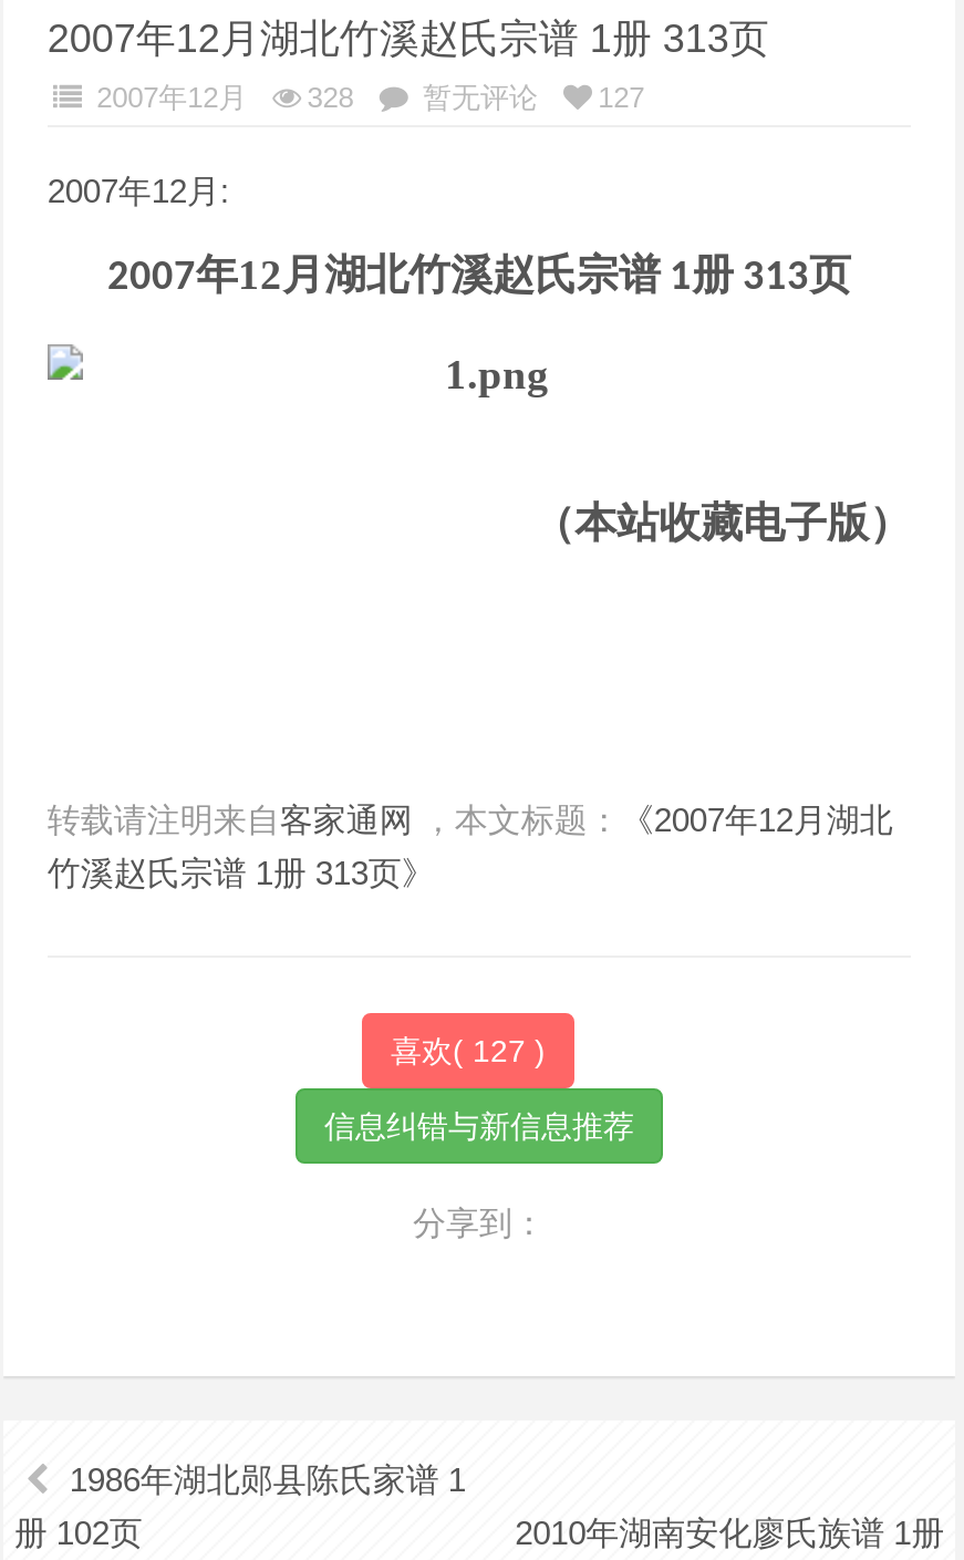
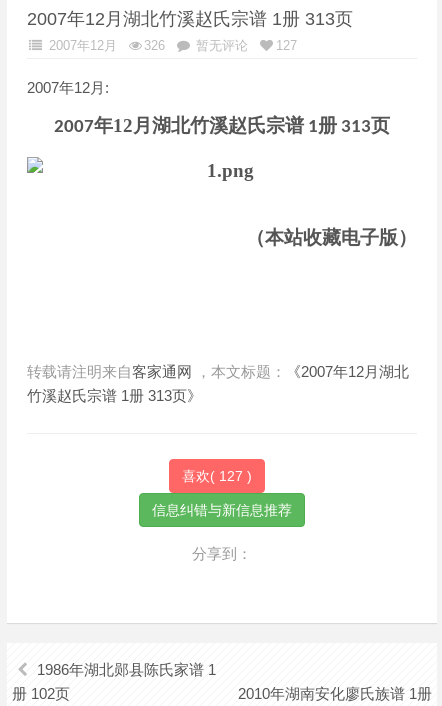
[88,81,644,114] 2007年12月 328 暂无评论 127 -> [45,38,297,53] 2007年12月 326 暂无评论 127

